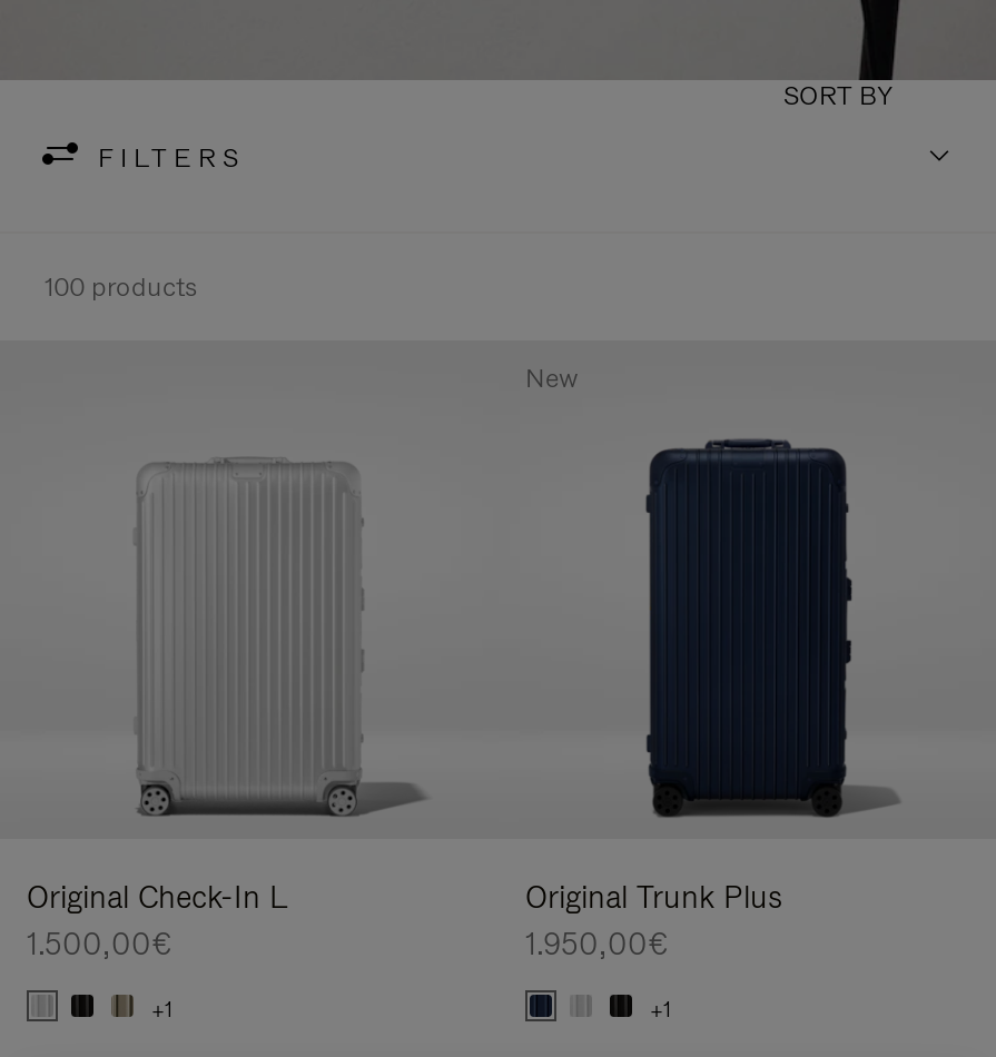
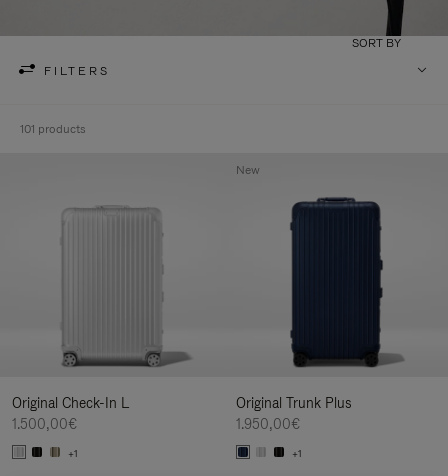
[45,269,198,305] 100 products -> [20,121,86,137] 101 products

